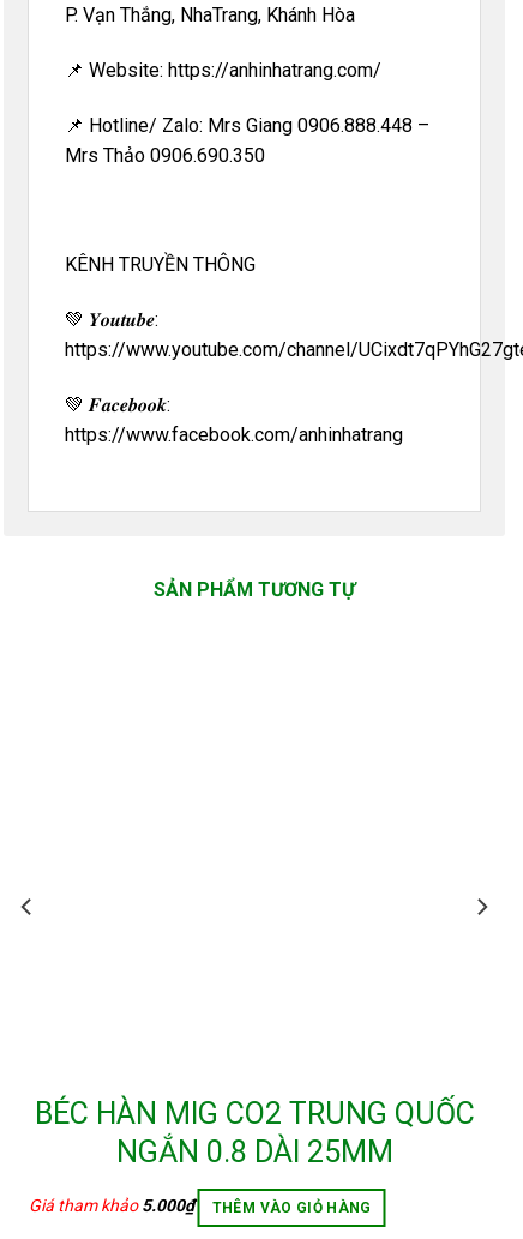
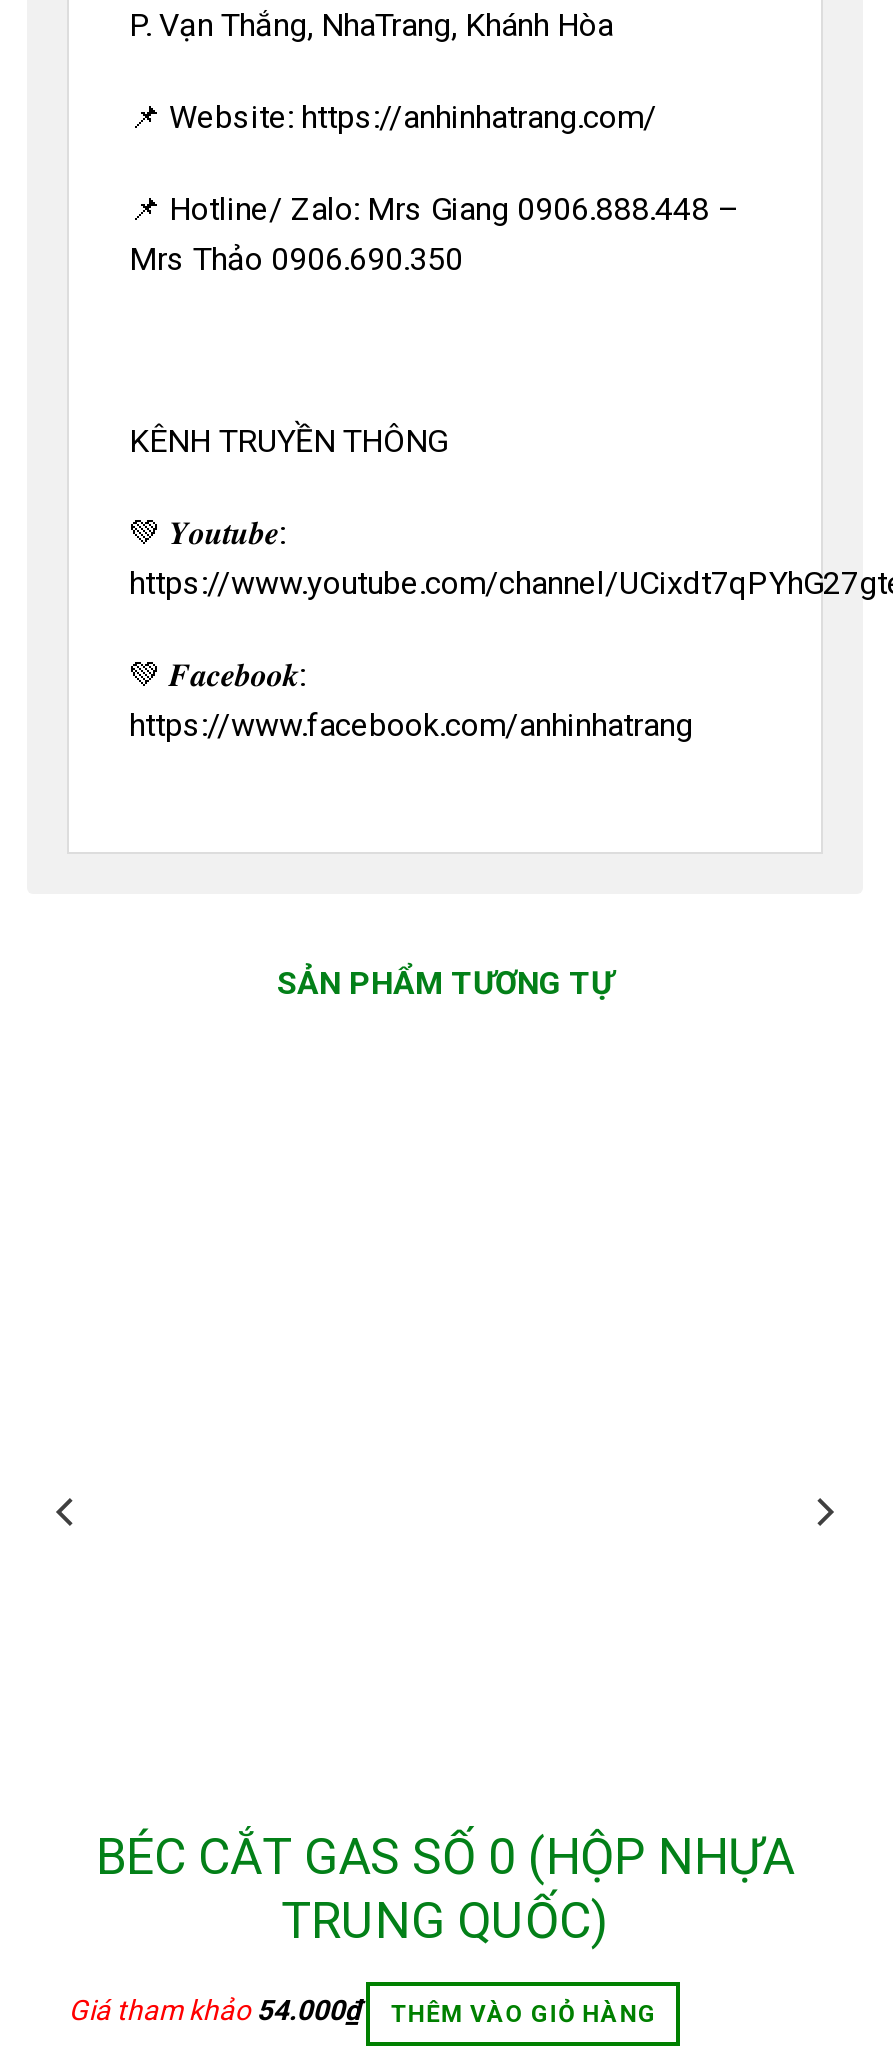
[34,1096,474,1169] BÉC HÀN MIG CO2 TRUNG QUỐC | NGẮN 0.8 DÀI 25MM -> [96,1828,794,1950] BÉC CẮT GAS SỐ 0 (HỘP NHỰA | TRUNG QUỐC)
[28,1196,372,1217] Giá tham khảo 5.000₫ THÊM VÀO GIỎ HÀNG -> [68,1994,657,2029] Giá tham khảo 54.000₫ THÊM VÀO GIỎ HÀNG

